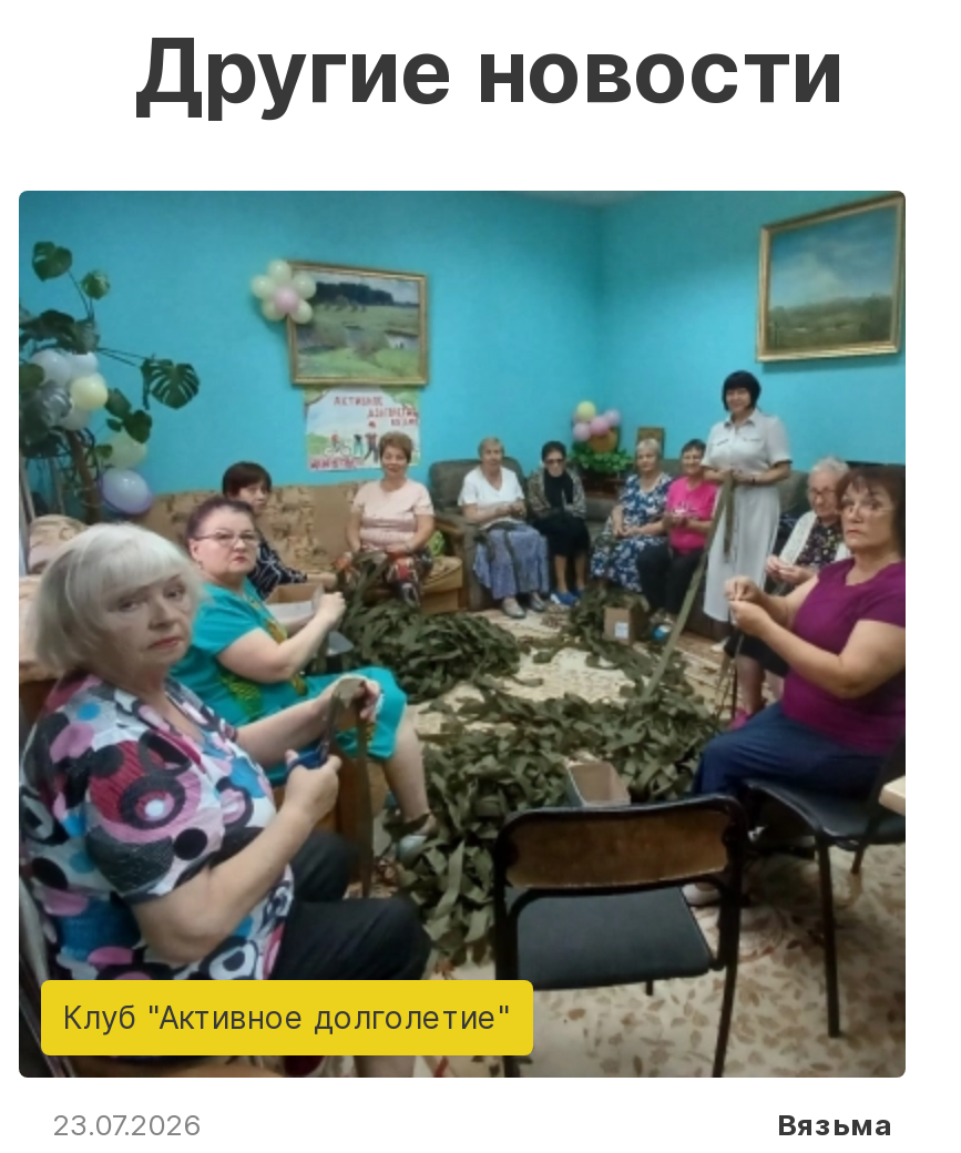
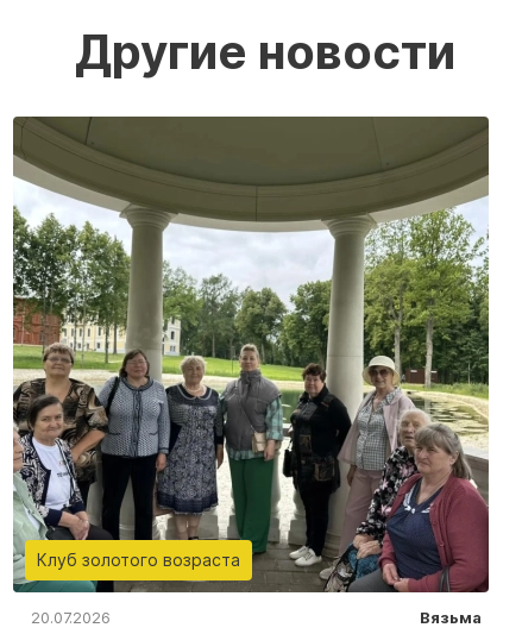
[17,191,908,1080] [image] | Клуб "Активное долголетие" -> [12,117,490,594] [image] | Клуб золотого возраста
[52,1106,201,1142] 23.07.2026 -> [31,608,111,627] 20.07.2026

